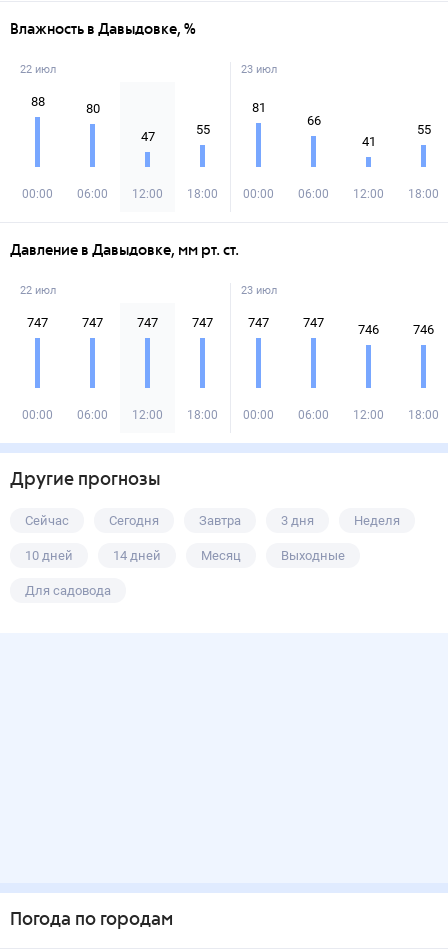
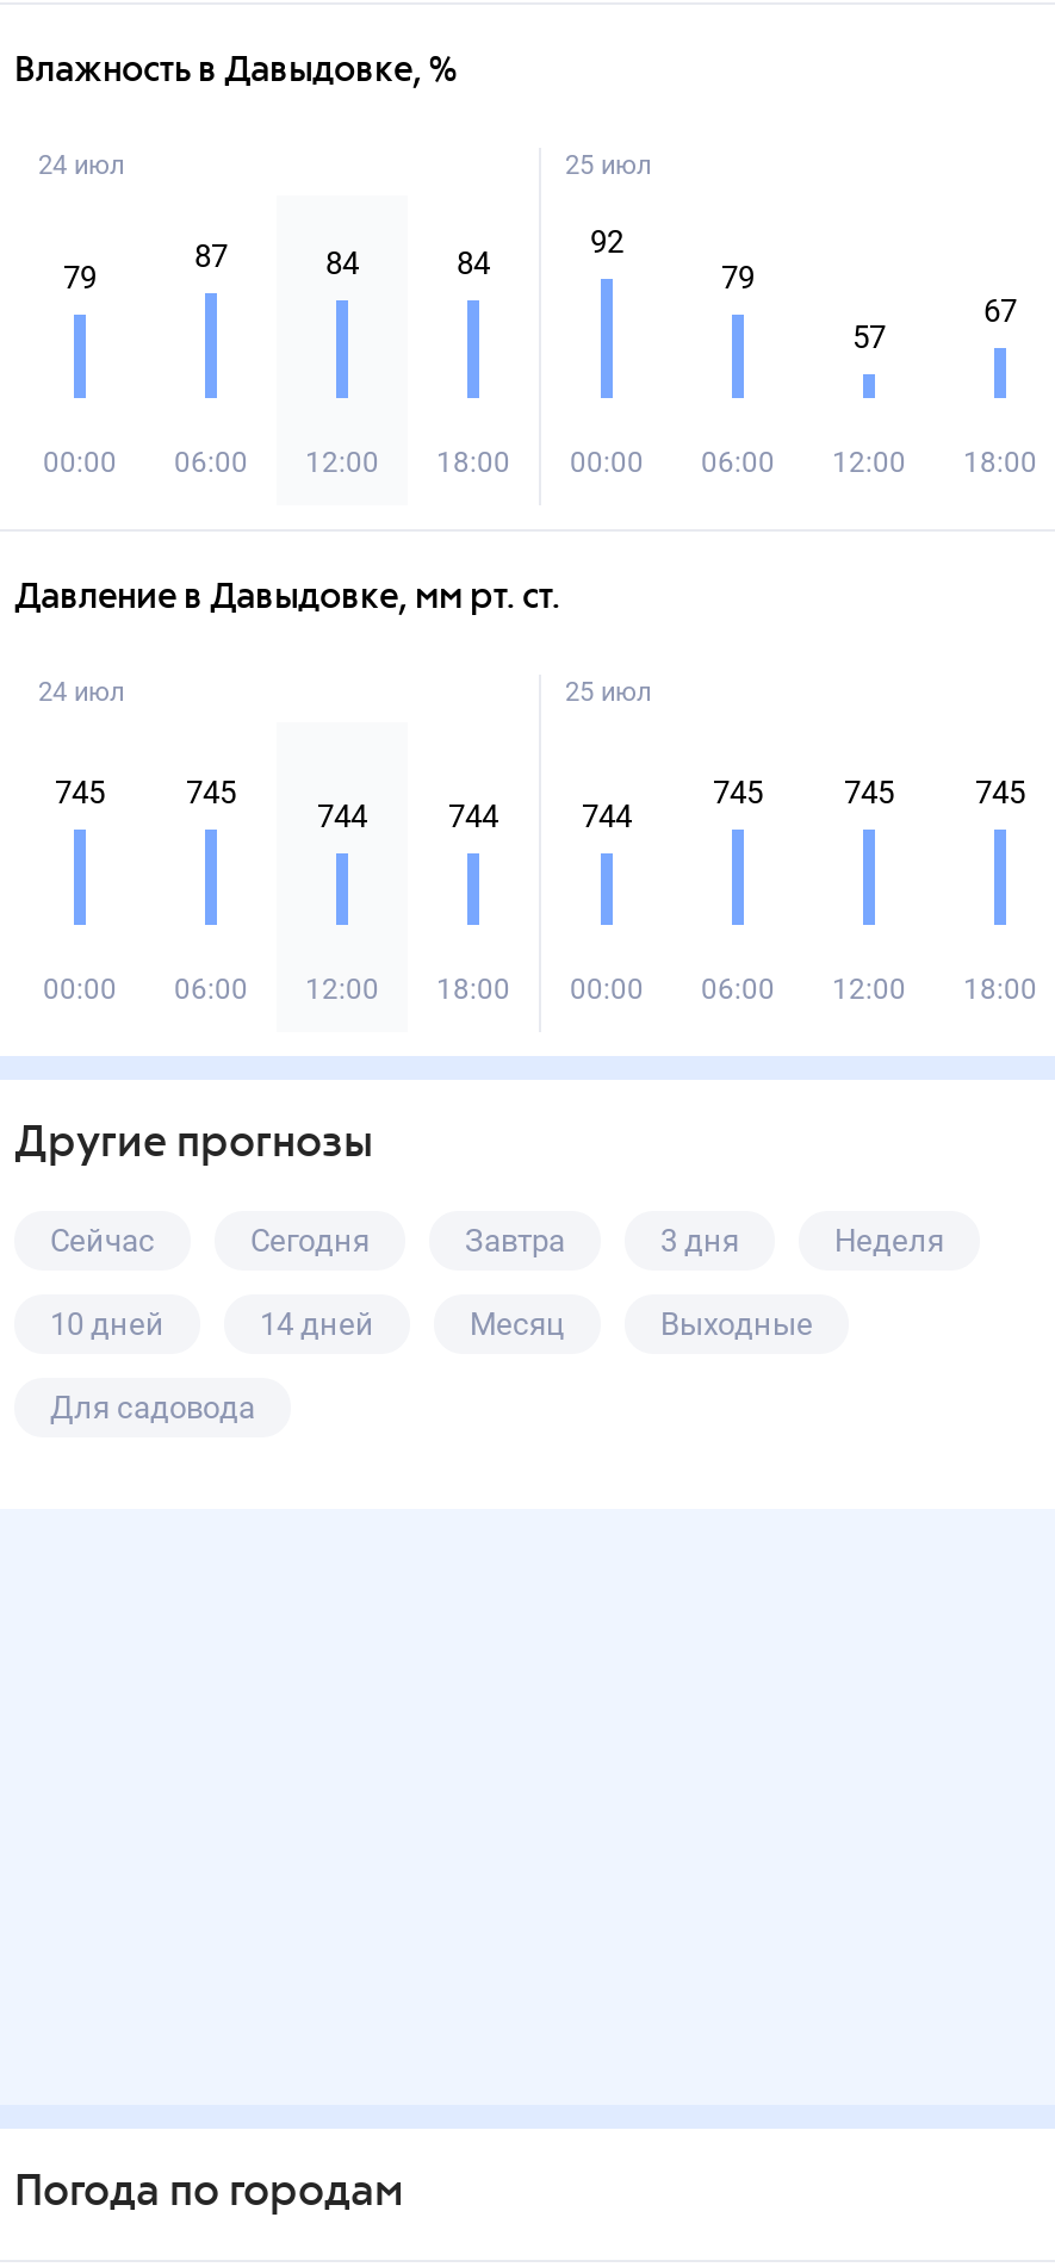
[20,63,56,76] 22 июл -> [38,150,124,181] 24 июл
[241,63,277,76] 23 июл -> [565,150,651,181] 25 июл
[30,94,44,109] 88 -> [63,260,97,296] 79
[85,101,99,116] 80 -> [194,238,228,274] 87
[251,100,265,115] 81 -> [590,224,623,260] 92
[306,113,320,128] 66 -> [721,260,755,296] 79
[195,122,209,137] 55 -> [457,246,490,281] 84
[416,122,430,137] 55 -> [983,293,1017,329] 67
[140,129,154,144] 47 -> [325,246,359,281] 84
[361,134,375,149] 41 -> [852,319,886,355] 57
[20,284,56,297] 22 июл -> [38,677,124,708] 24 июл
[241,284,277,297] 23 июл -> [565,677,651,708] 25 июл
[27,315,48,330] 747 -> [55,775,105,810] 745
[82,315,103,330] 747 -> [186,775,236,810] 745
[137,315,158,330] 747 -> [317,799,367,834] 744
[192,315,213,330] 747 -> [448,799,498,834] 744
[248,315,269,330] 747 -> [582,799,632,834] 744
[303,315,324,330] 747 -> [713,775,763,810] 745
[358,322,379,337] 746 -> [844,775,894,810] 745
[413,322,434,337] 746 -> [975,775,1025,810] 745

